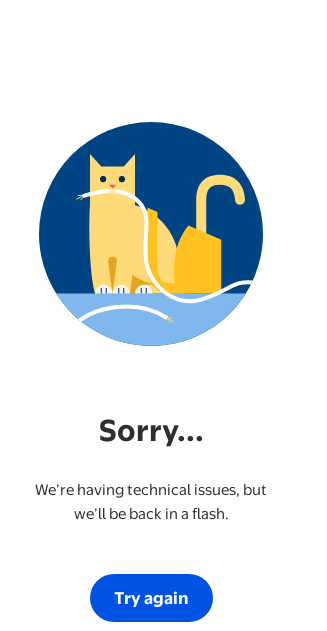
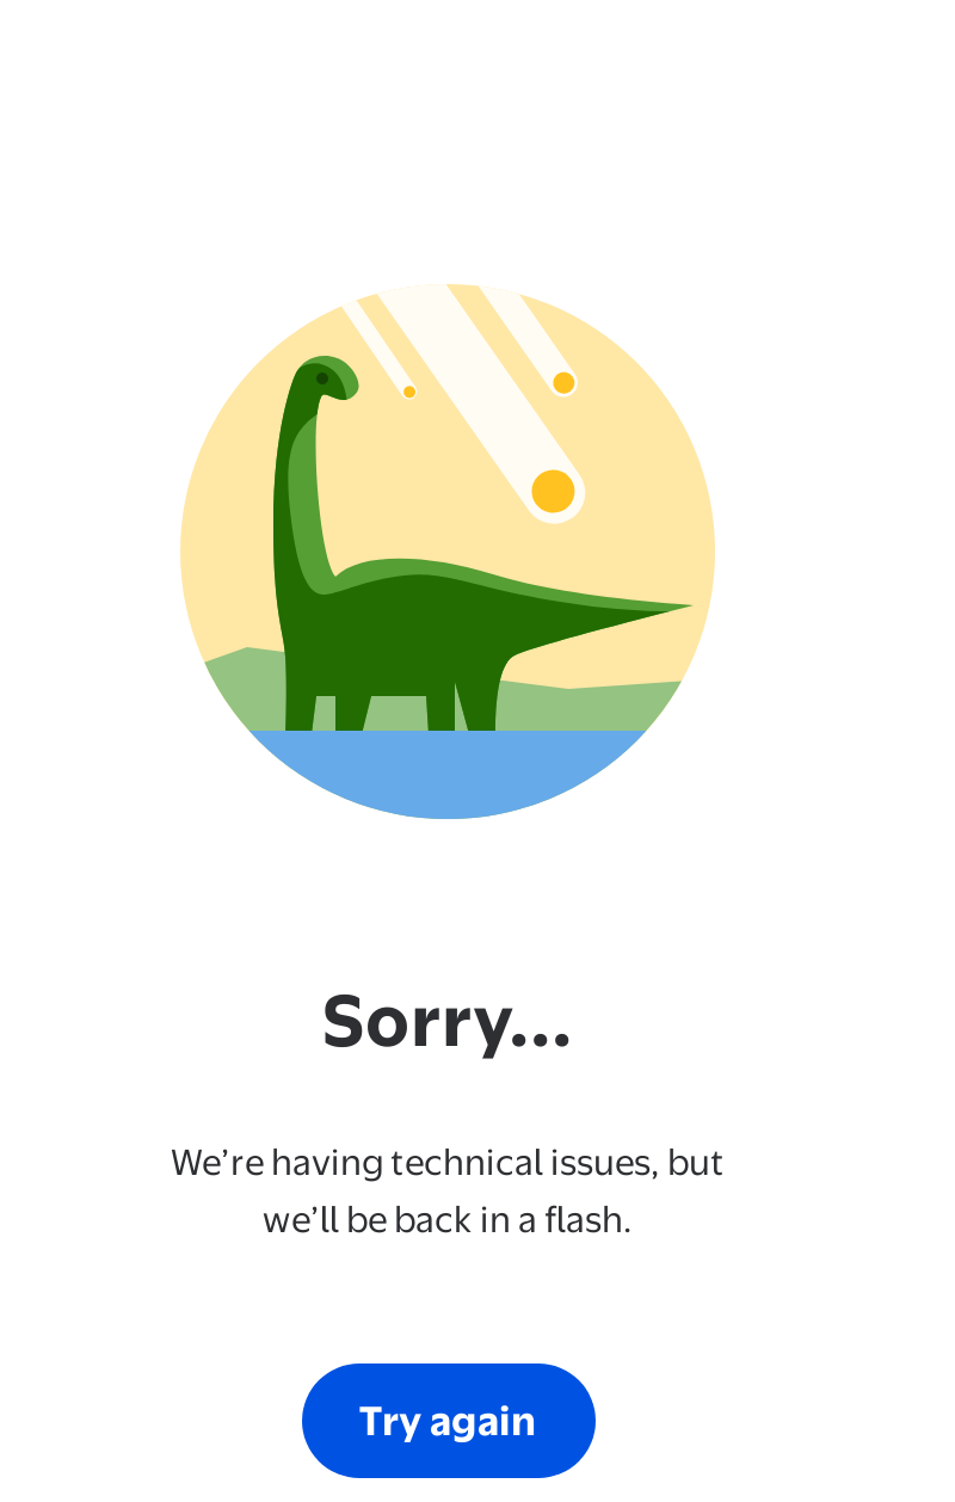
[38,121,264,324] [image] -> [180,284,715,764] [image]

